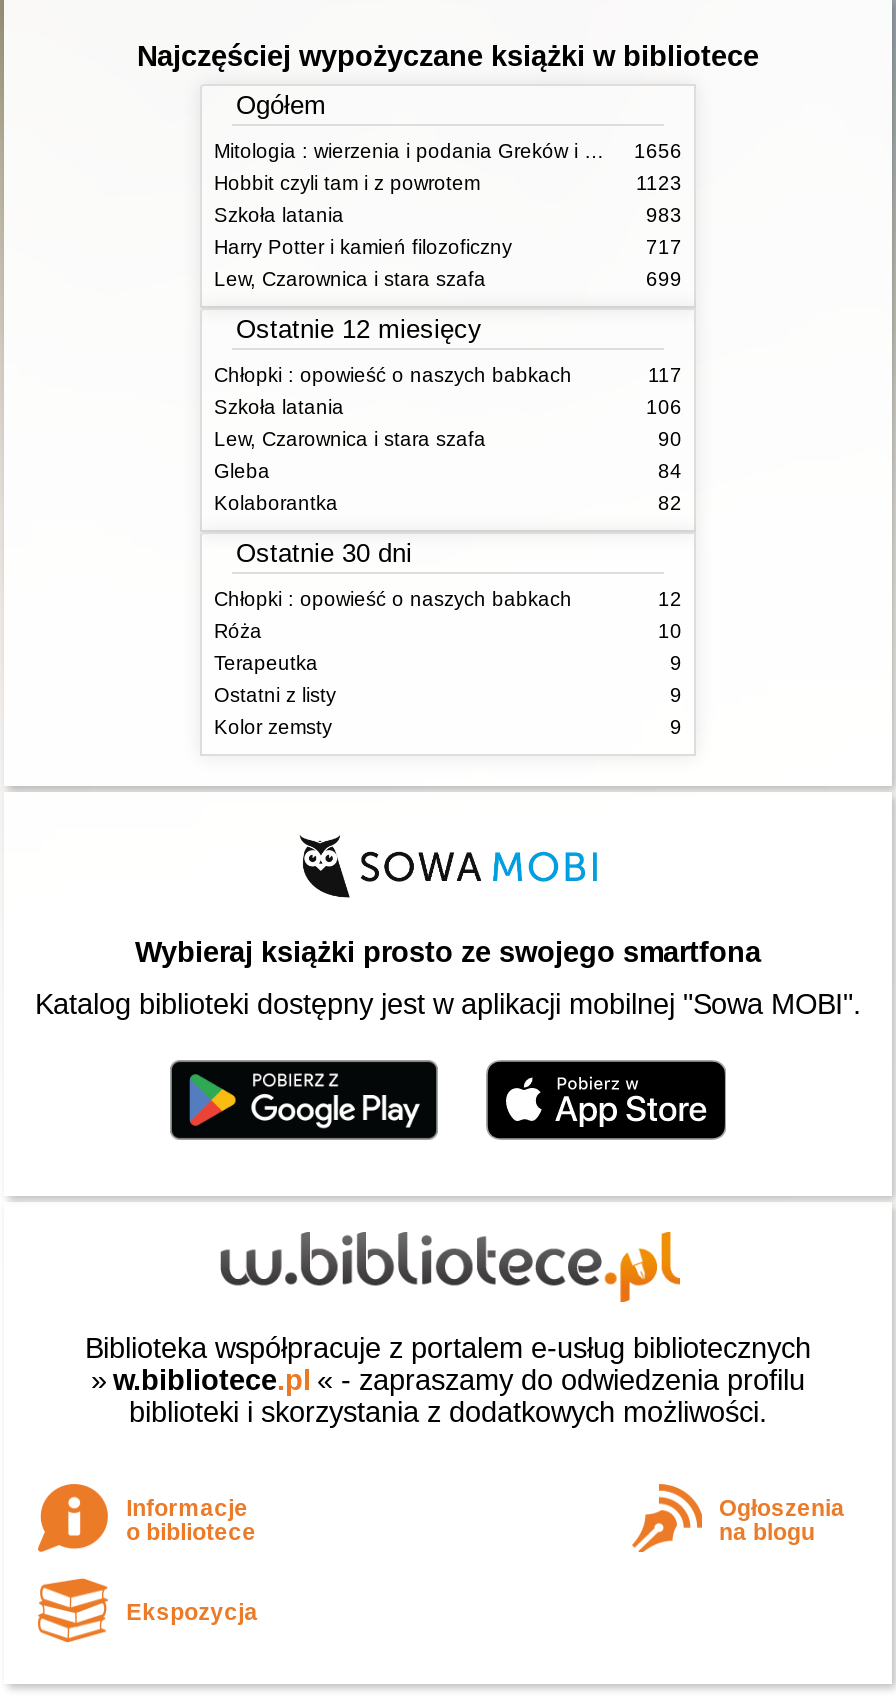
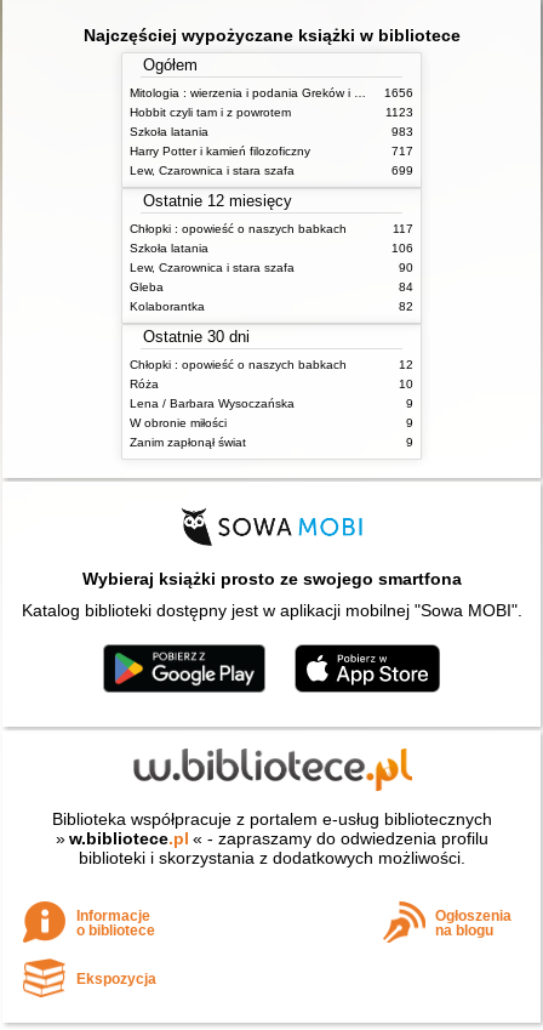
[214,652,318,674] Terapeutka -> [130,397,295,410] Lena / Barbara Wysoczańska
[214,684,336,706] Ostatni z listy -> [130,416,227,429] W obronie miłości
[214,716,332,738] Kolor zemsty -> [130,436,246,449] Zanim zapłonął świat

